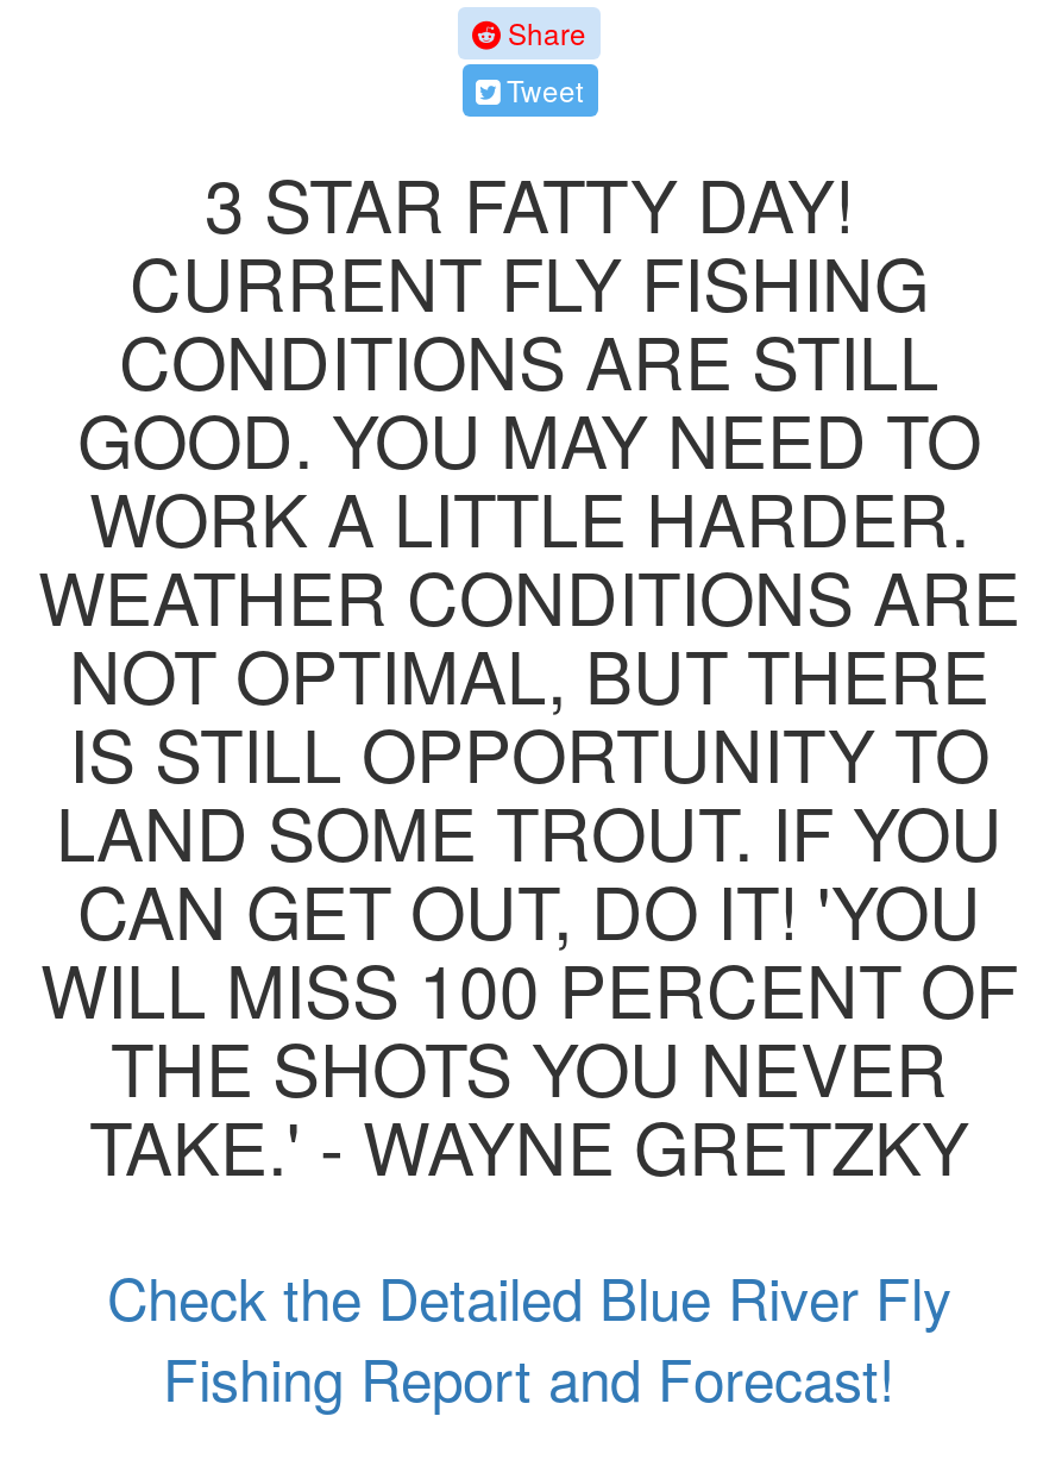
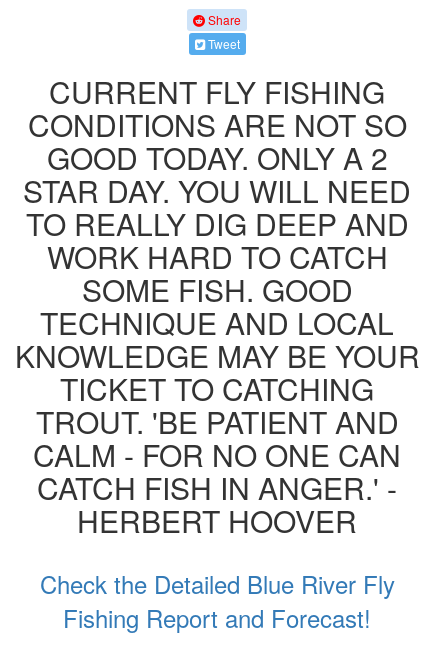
[205,152,854,254] 3 STAR FATTY DAY! -> none
moved [130,230,929,332] -> [49,70,385,113]: CURRENT FLY FISHING
[38,309,1020,1196] CONDITIONS ARE STILL | GOOD. YOU MAY NEED TO | WORK A LITTLE HARDER. | WEATHER CONDITIONS ARE | NOT OPTIMAL, BUT THERE | IS STILL OPPORTUNITY TO | LAND SOME TROUT. IF YOU | CAN GET OUT, DO IT! 'YOU | WILL MISS 100 PERCENT OF | THE SHOTS YOU NEVER | TAKE.' - WAYNE GRETZKY -> [14,103,419,542] CONDITIONS ARE NOT SO | GOOD TODAY. ONLY A 2 | STAR DAY. YOU WILL NEED | TO REALLY DIG DEEP AND | WORK HARD TO CATCH | SOME FISH. GOOD | TECHNIQUE AND LOCAL | KNOWLEDGE MAY BE YOUR | TICKET TO CATCHING | TROUT. 'BE PATIENT AND | CALM - FOR NO ONE CAN | CATCH FISH IN ANGER.' - | HERBERT HOOVER

